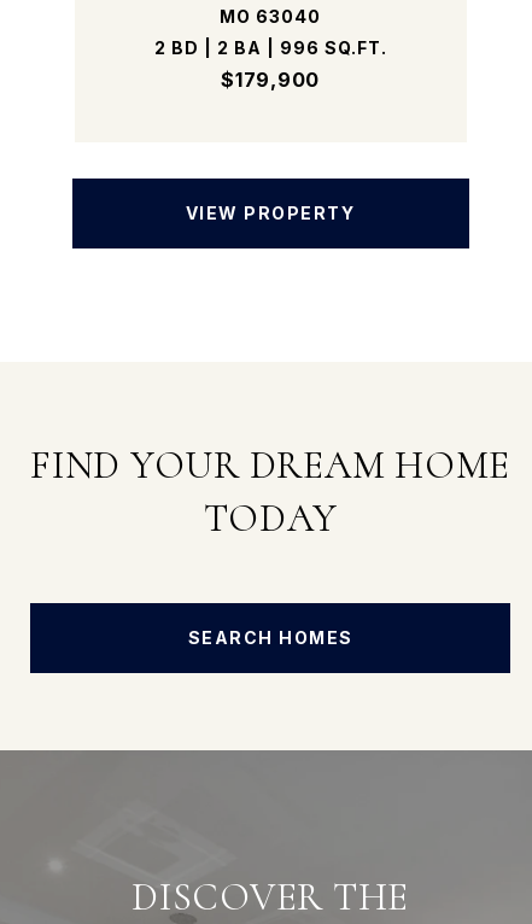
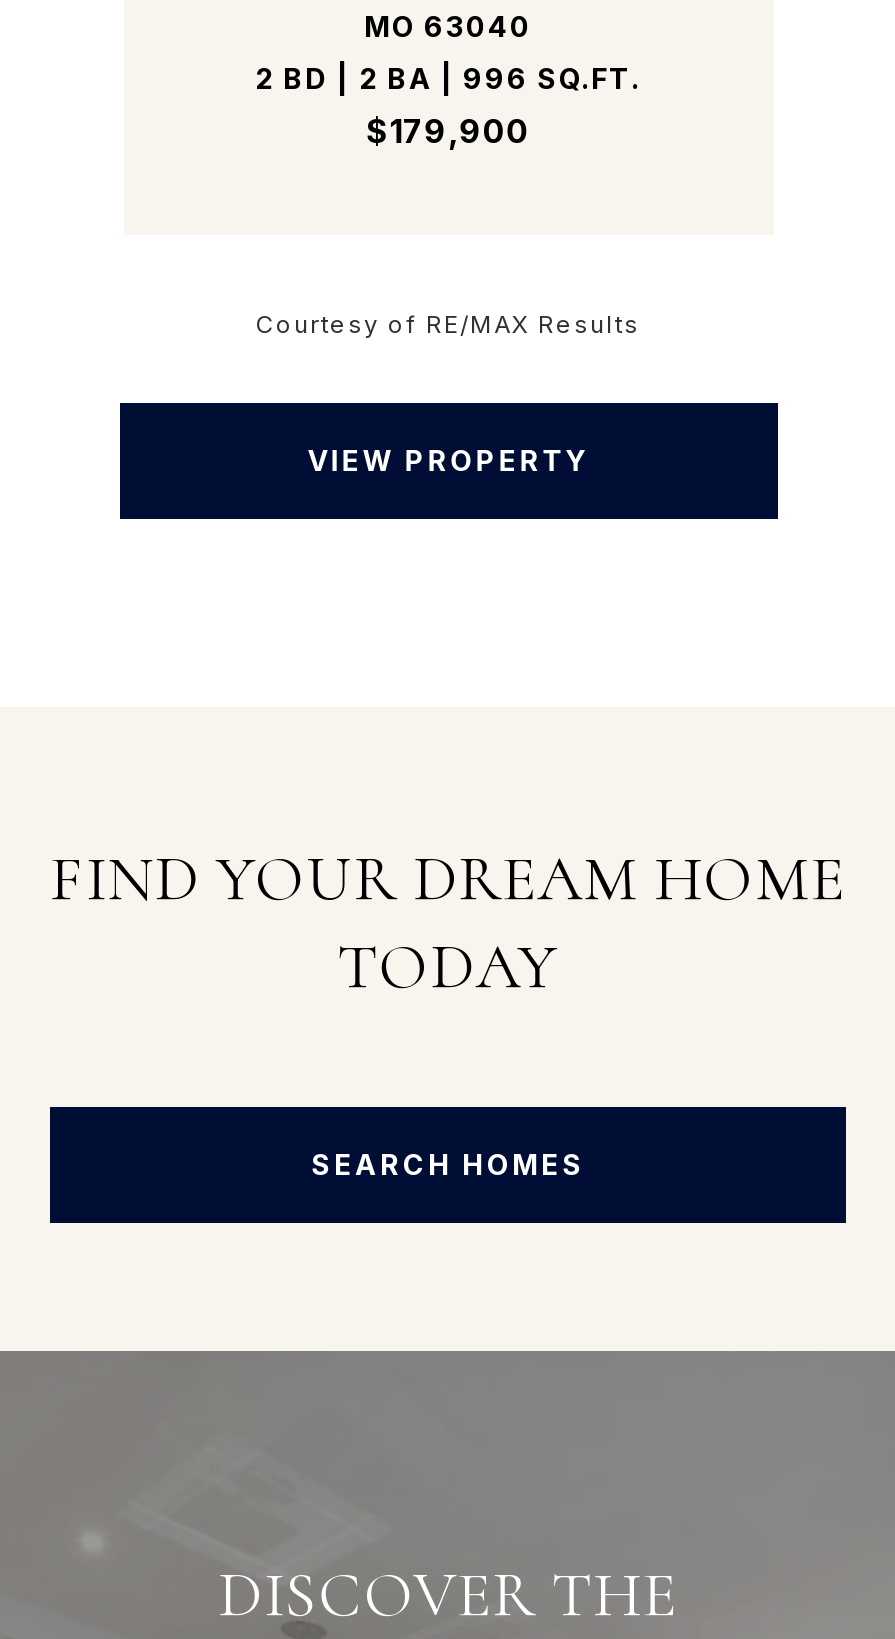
none -> [256,308,640,338] Courtesy of RE/MAX Results

